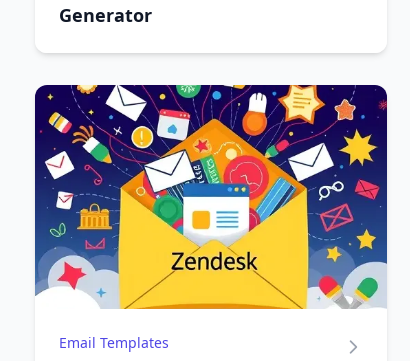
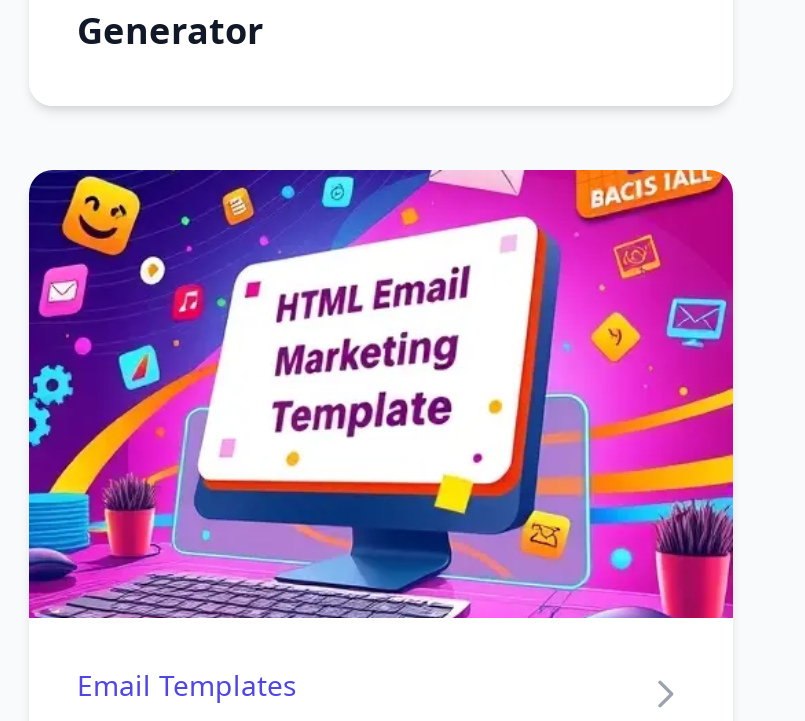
[34,84,388,310] [image] -> [27,168,735,620] [image]

